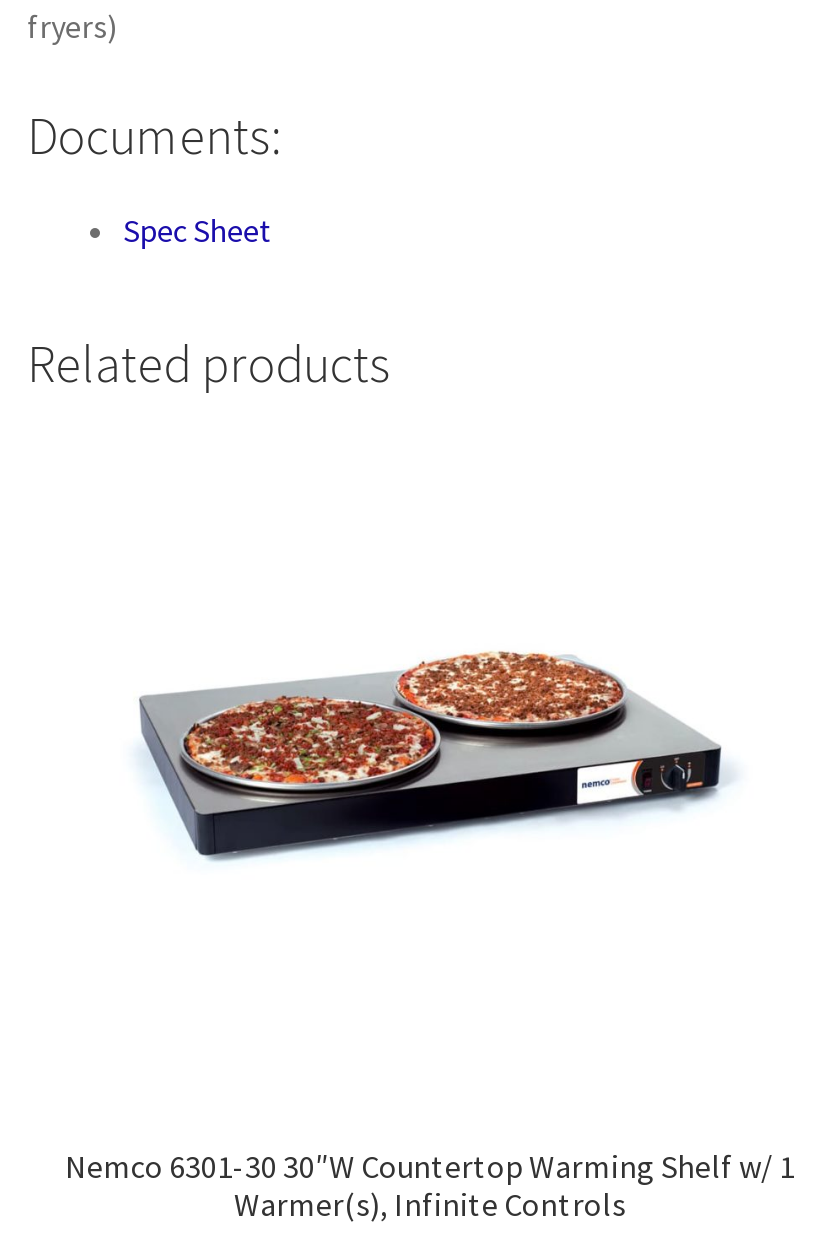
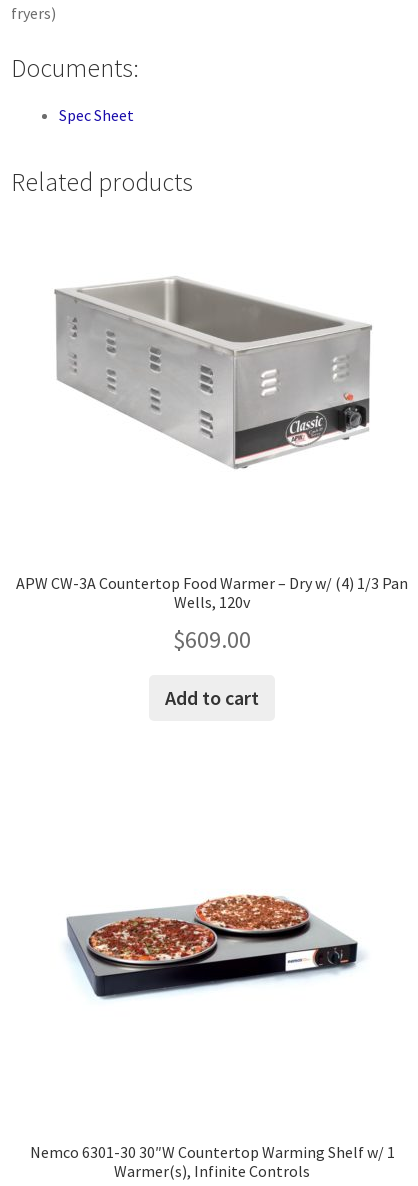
none -> [16,573,408,709] APW CW-3A Countertop Food Warmer – Dry w/ (4) 1/3 Pan | Wells, 120v | $609.00 | Add to cart
none -> [54,276,373,470] [image]

